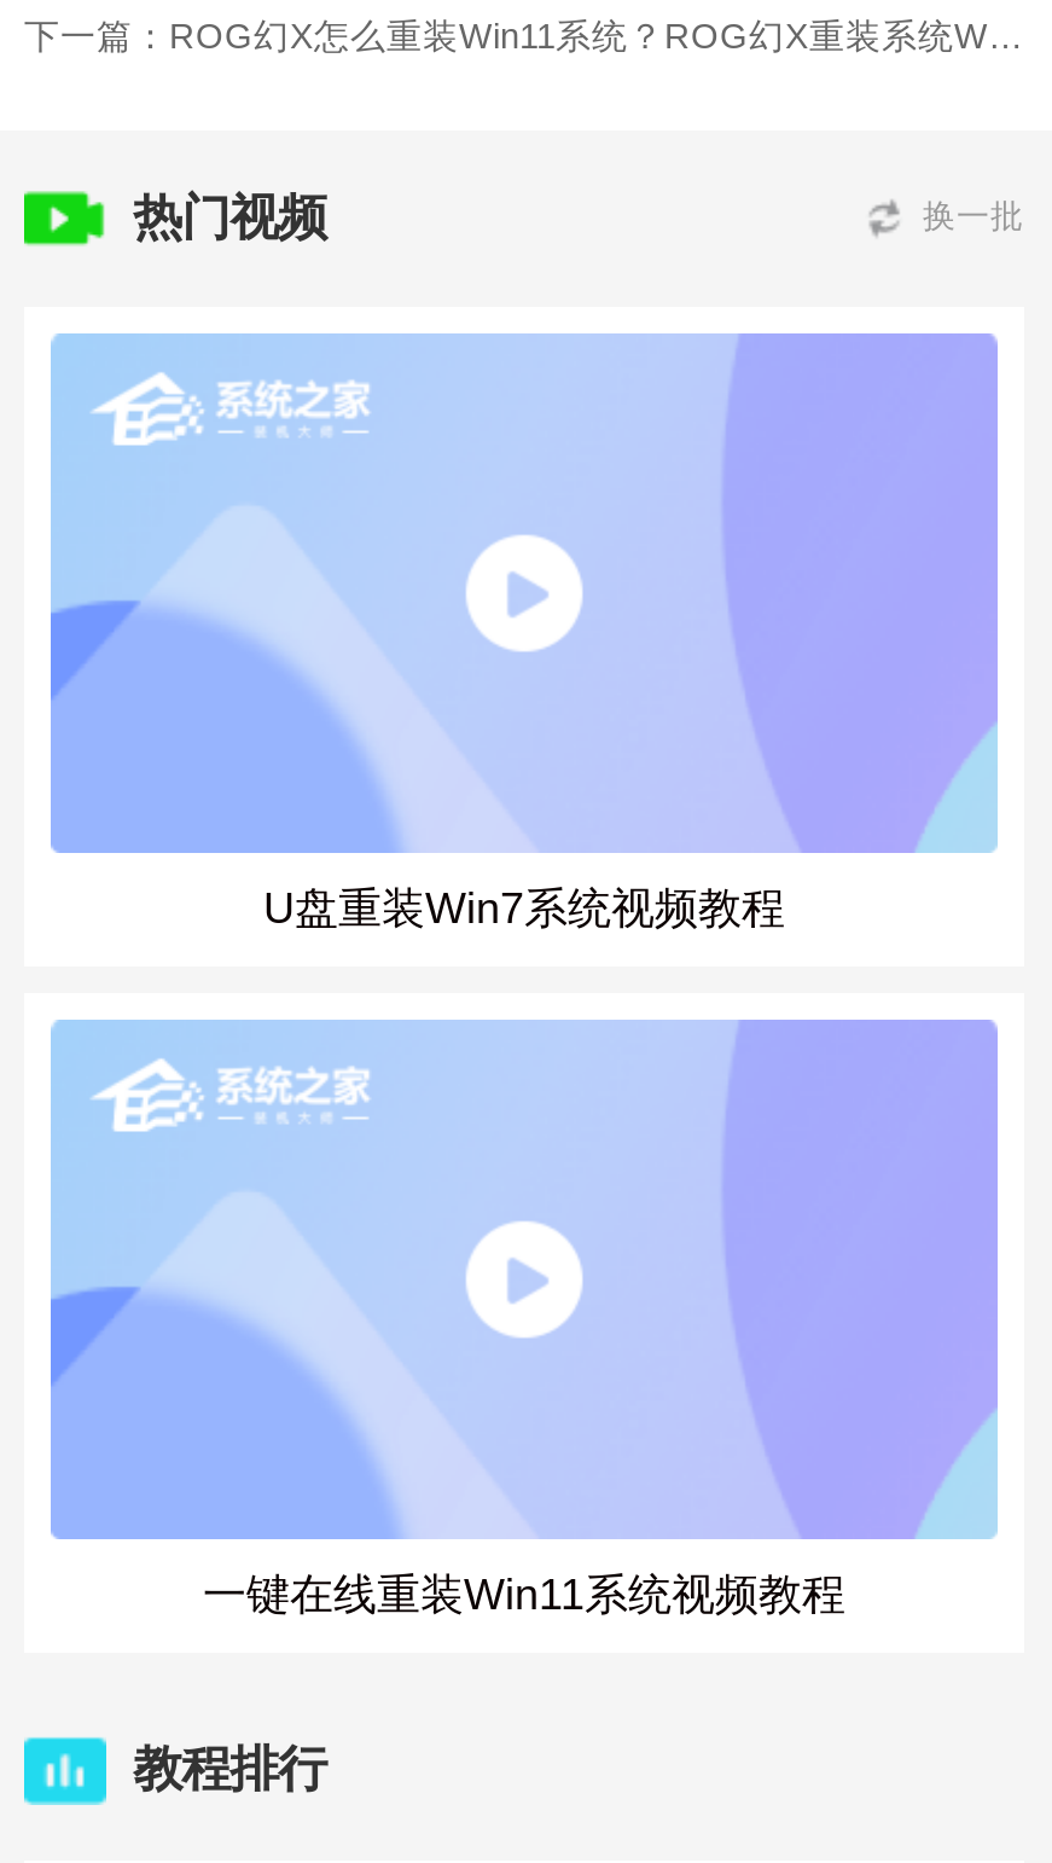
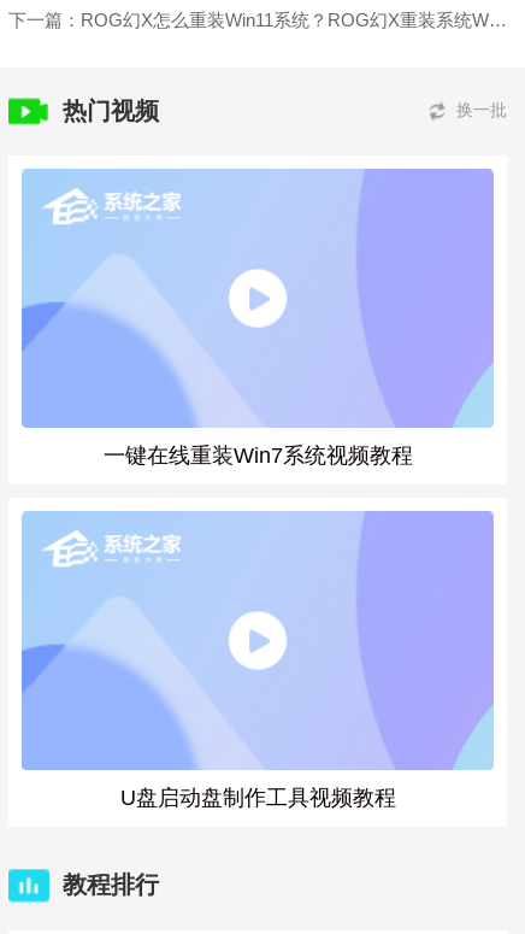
[263,885,785,933] U盘重装Win7系统视频教程 -> [103,444,412,468] 一键在线重装Win7系统视频教程
[203,1571,845,1620] 一键在线重装Win11系统视频教程 -> [120,786,396,810] U盘启动盘制作工具视频教程

